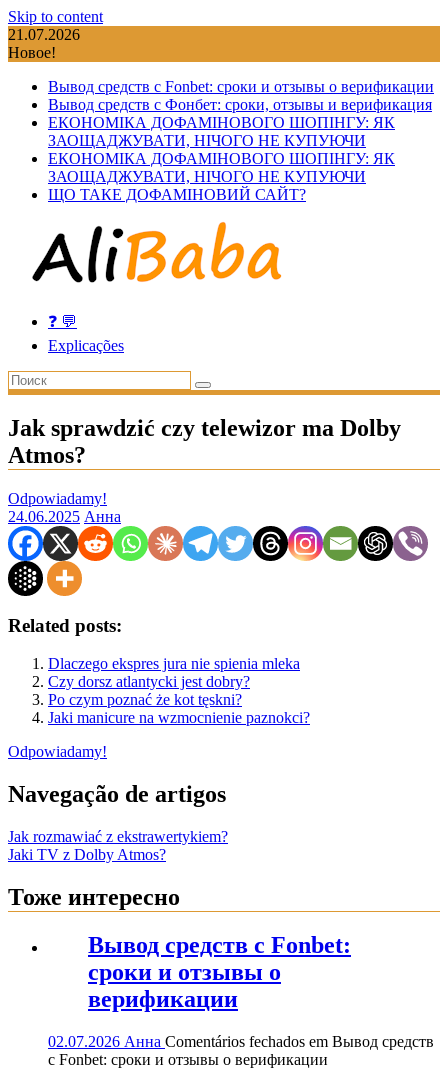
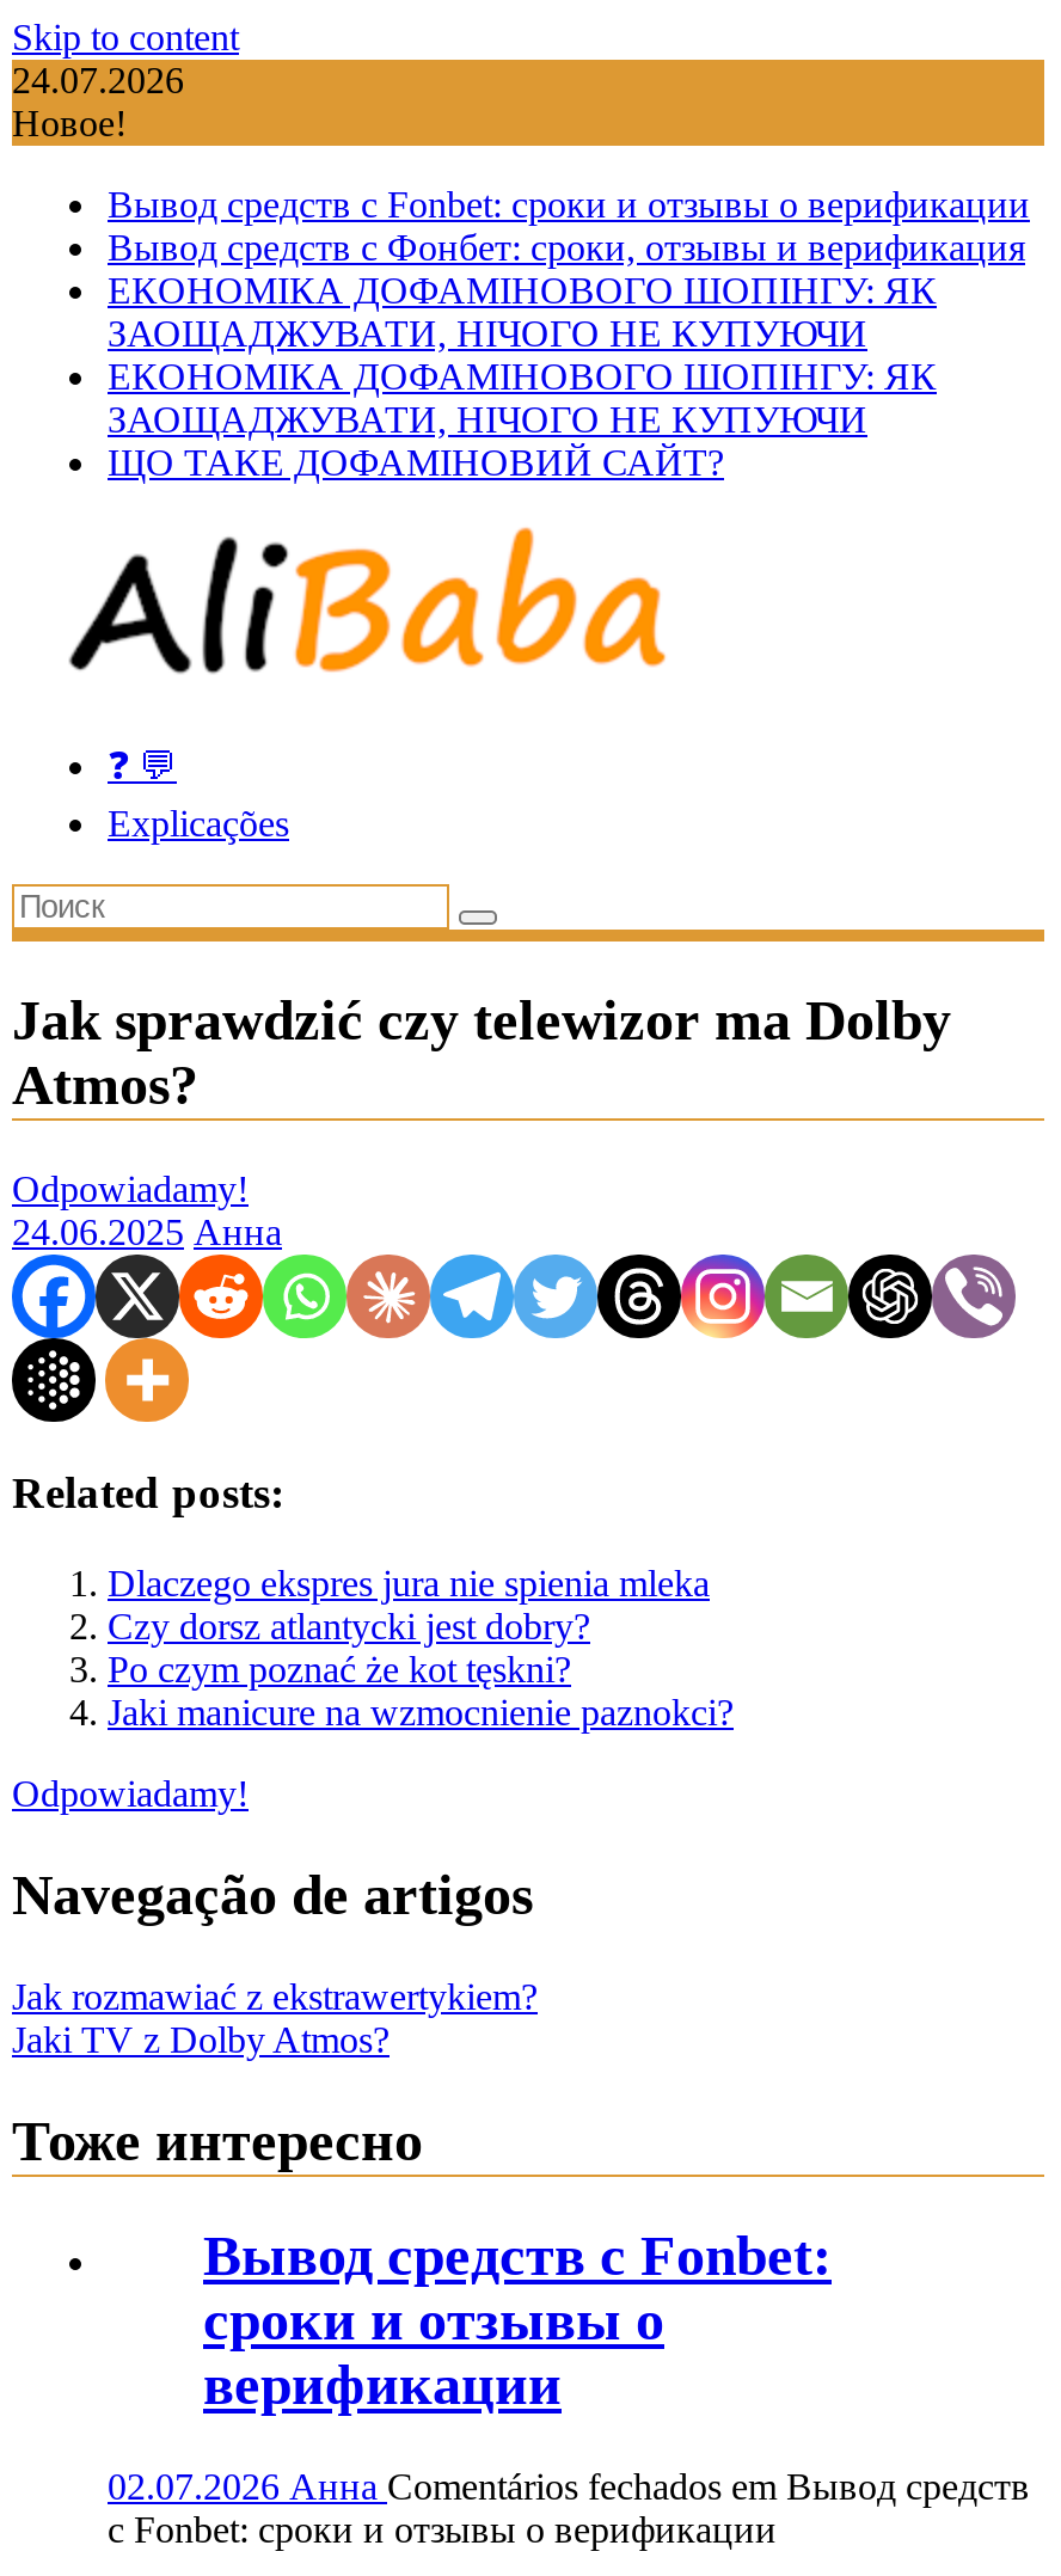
[8,26,80,43] 21.07.2026 -> [12,60,184,100] 24.07.2026

